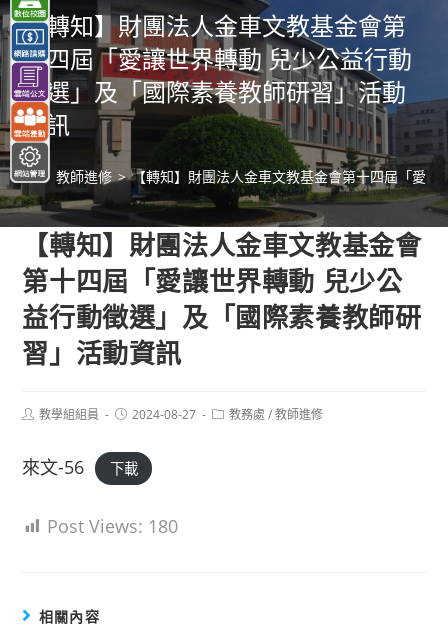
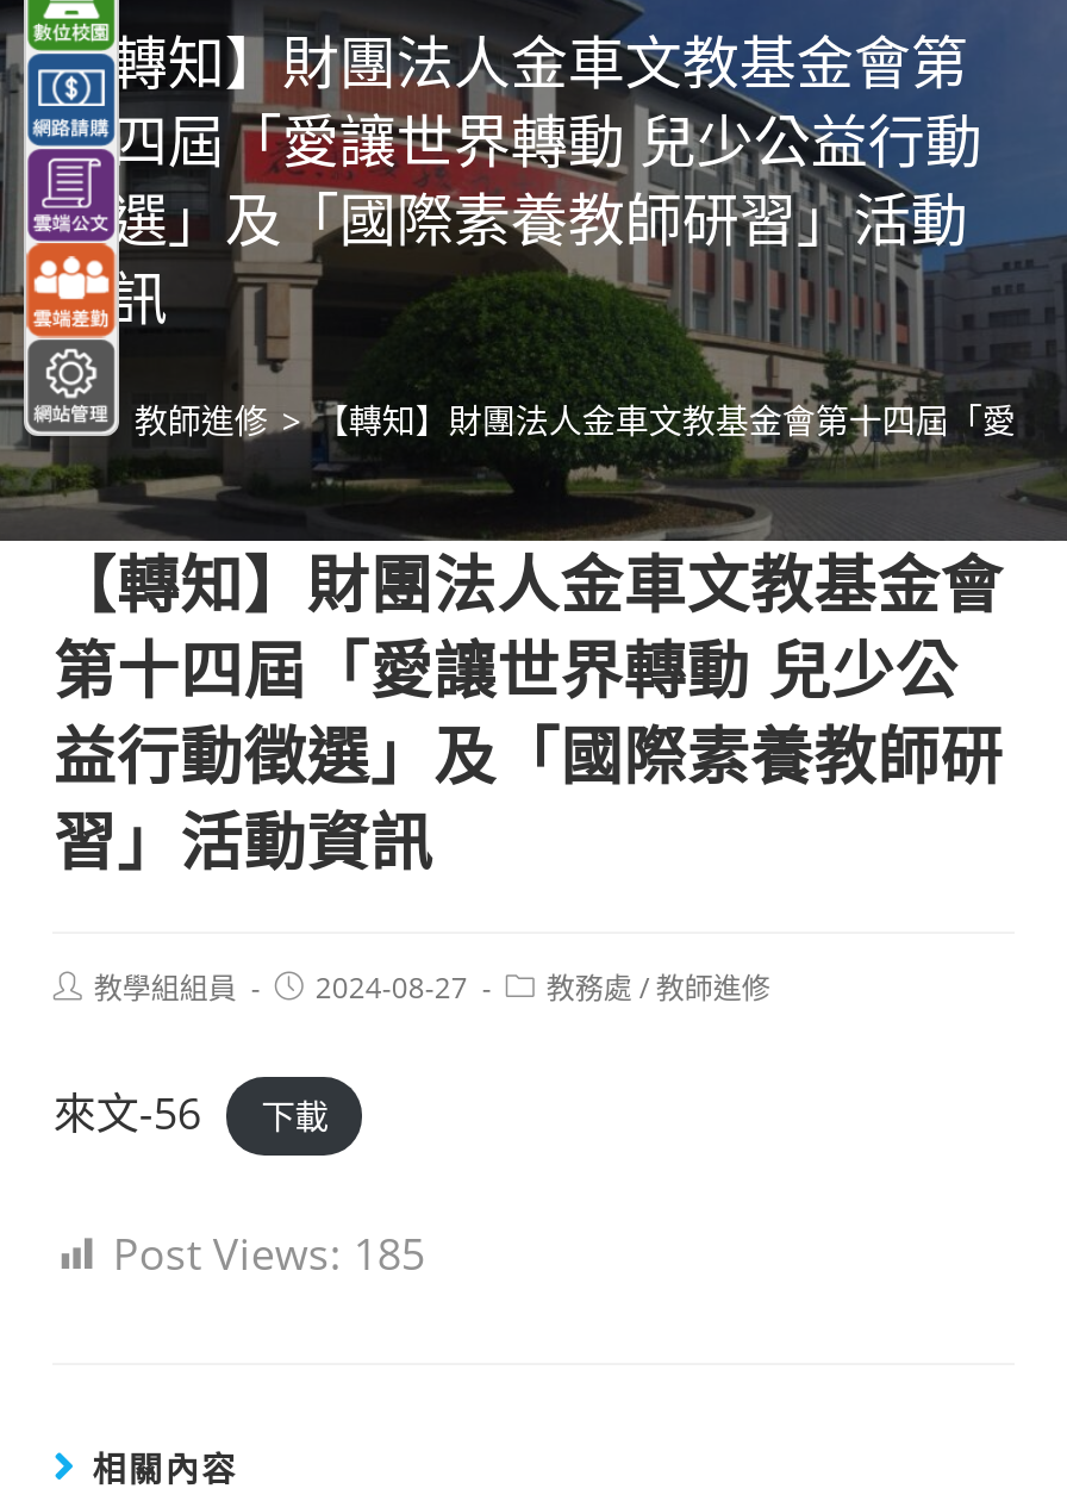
[47,514,178,538] Post Views: 180 -> [113,1225,425,1282] Post Views: 185

